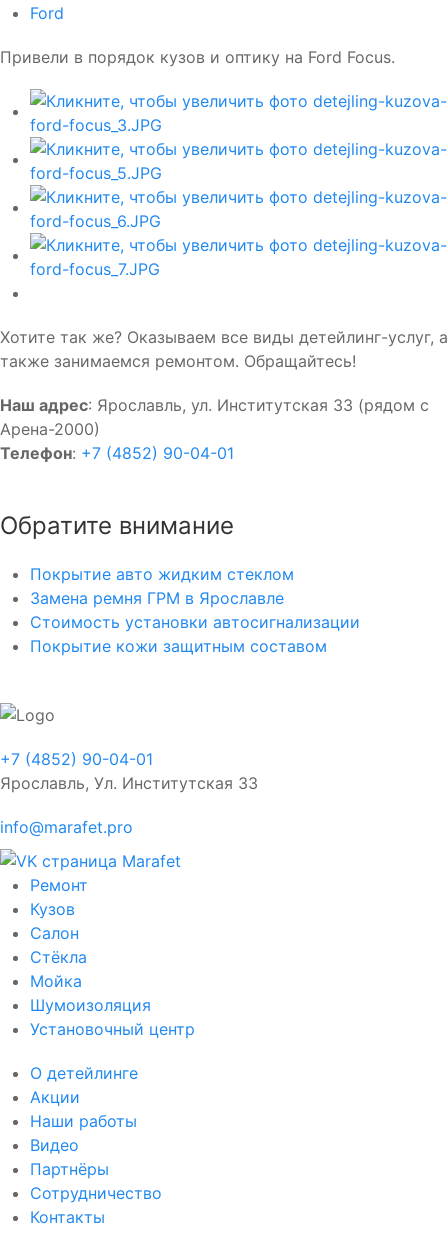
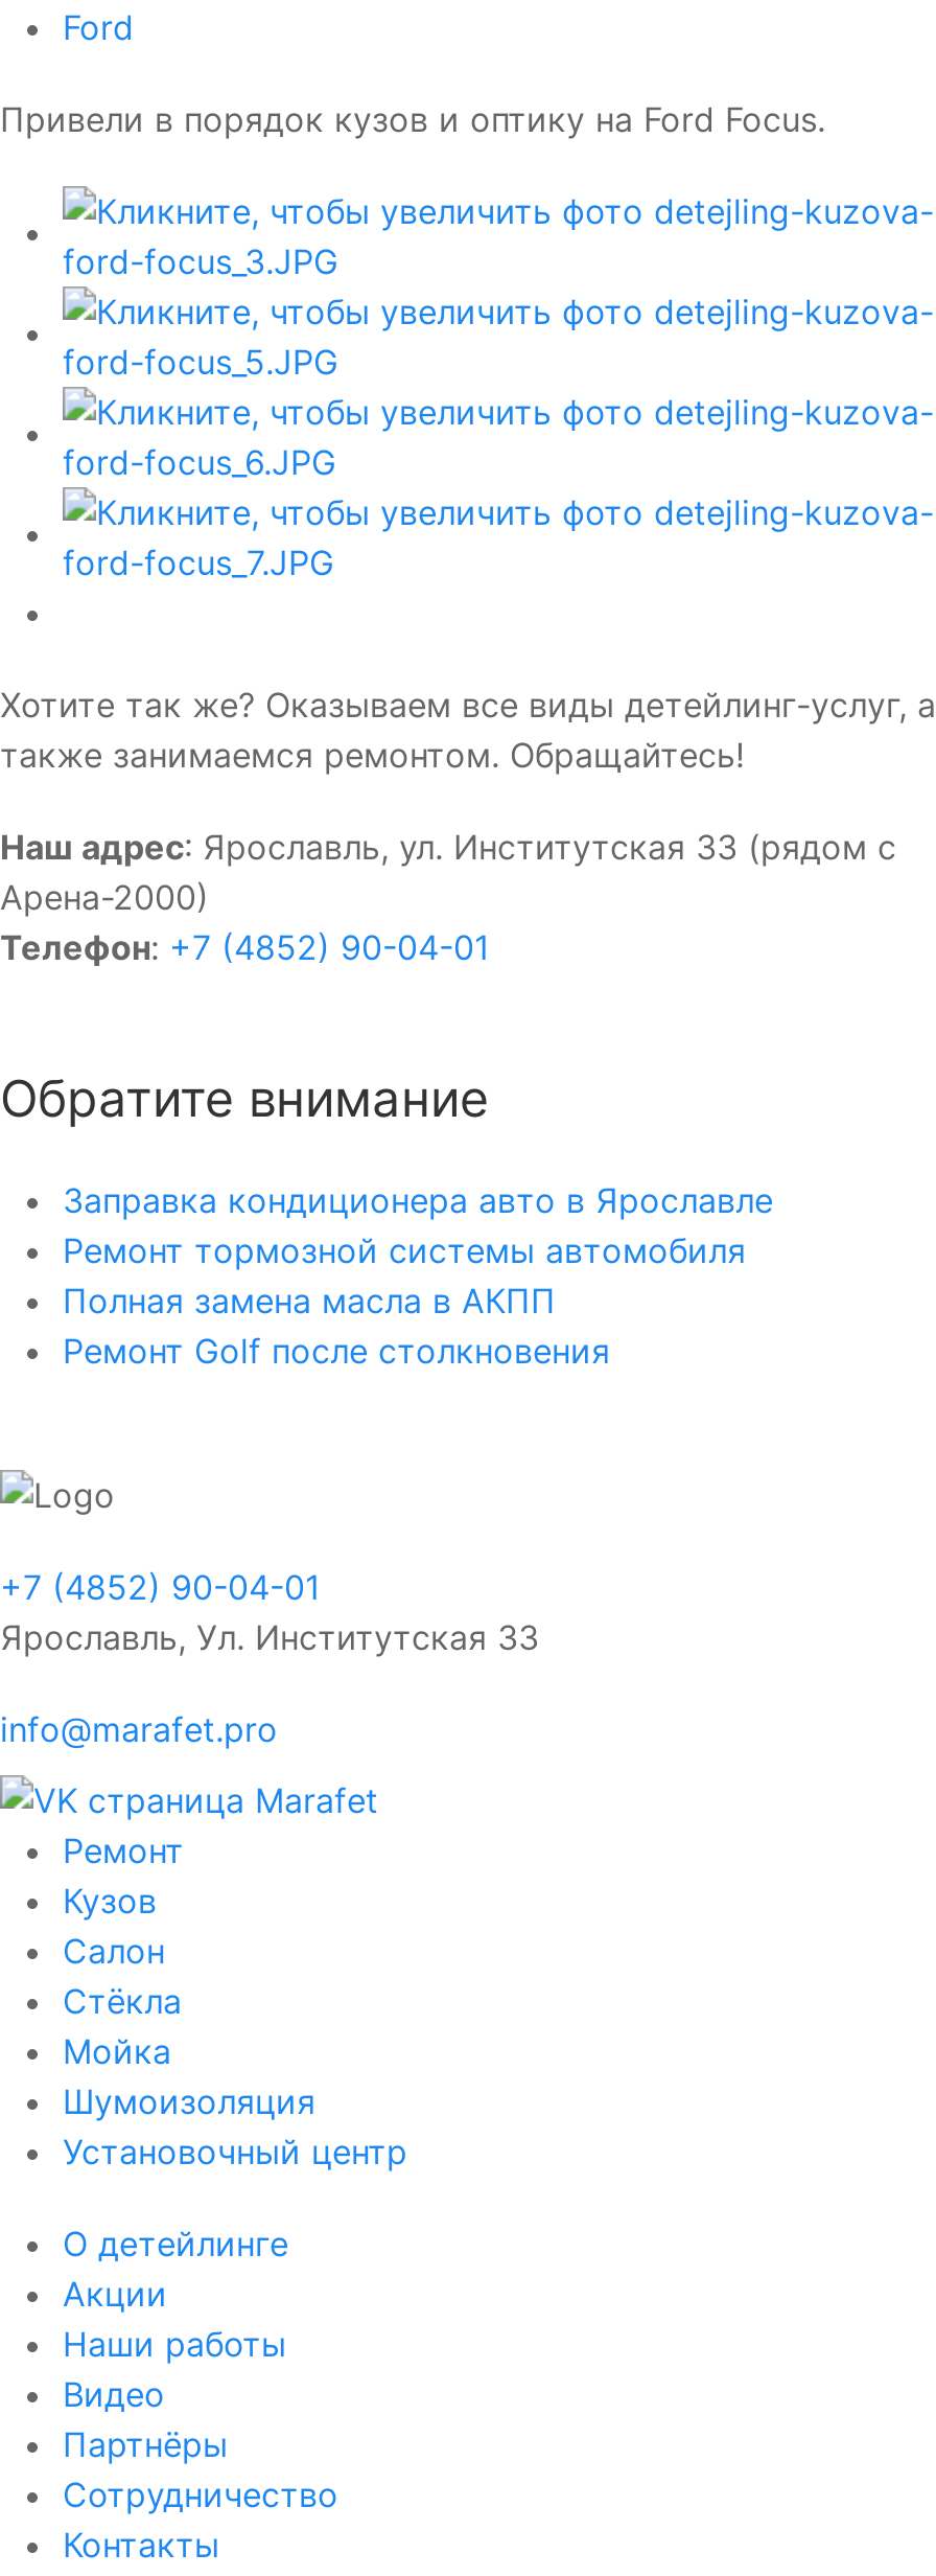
[30,564,360,656] Покрытие авто жидким стеклом | Замена ремня ГРМ в Ярославле | Стоимость установки автосигнализации | Покрытие кожи защитным составом -> [63,1178,773,1371] Заправка кондиционера авто в Ярославле | Ремонт тормозной системы автомобиля | Полная замена масла в АКПП | Ремонт Golf после столкновения

